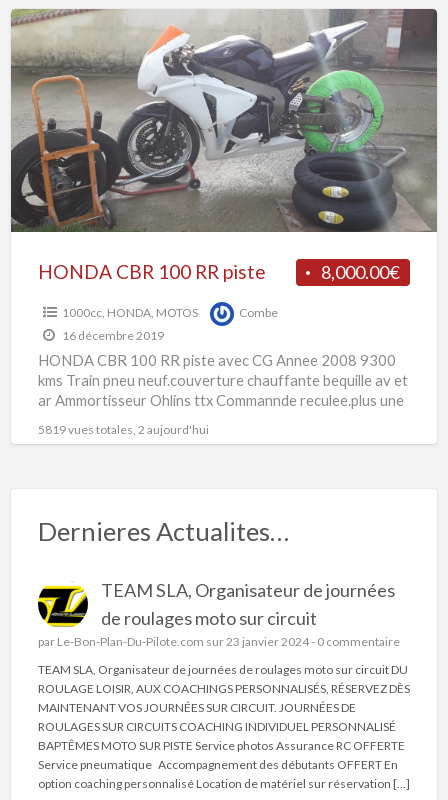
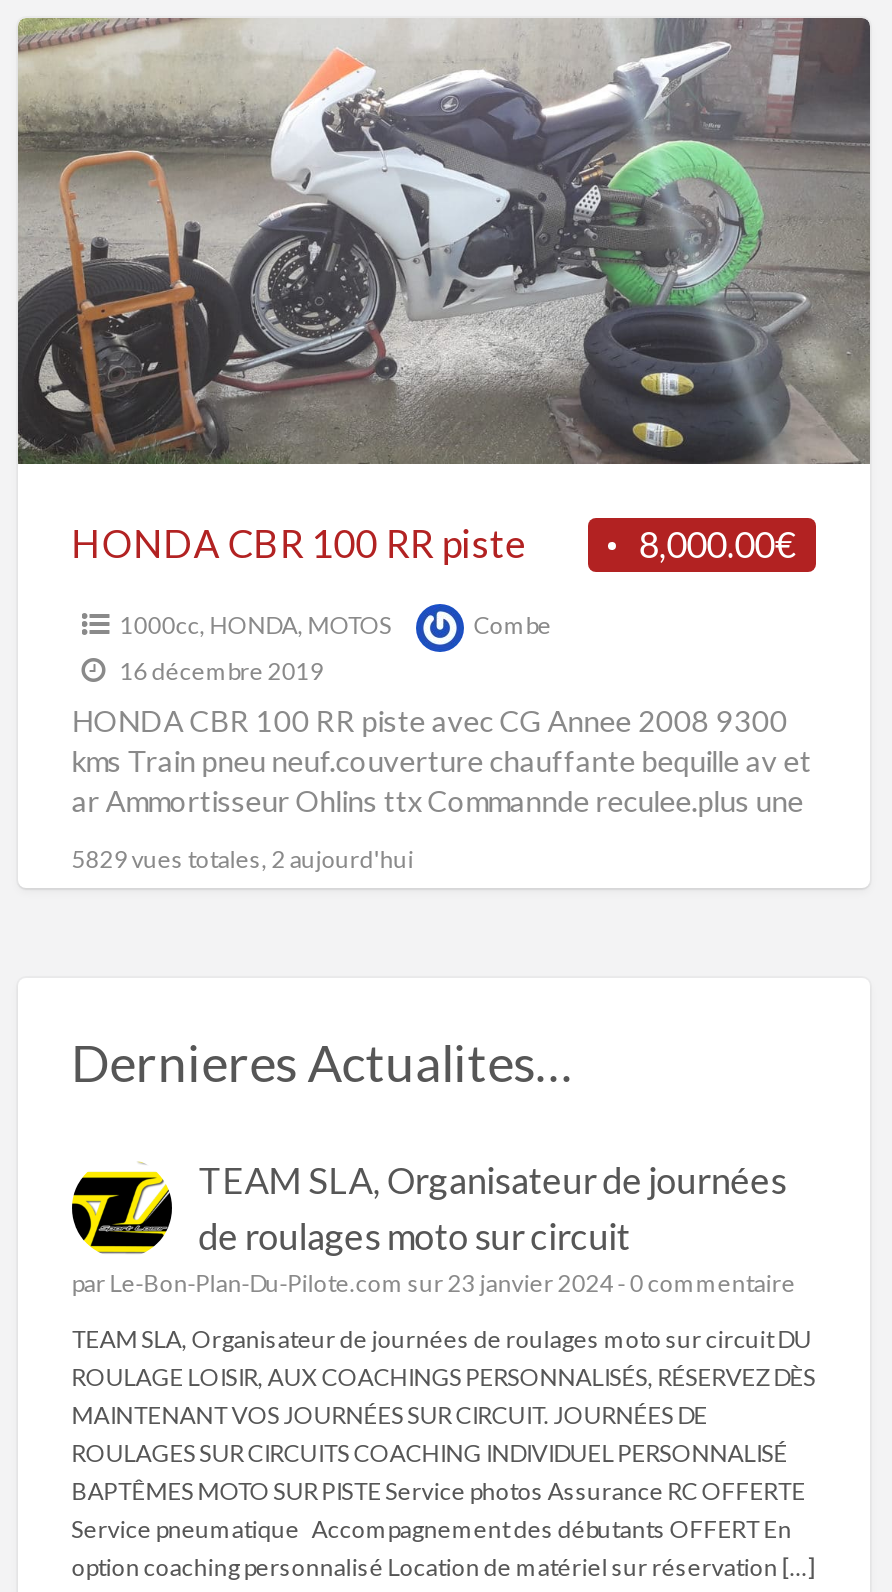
[38,422,209,437] 5819 vues totales, 2 aujourd'hui -> [71,844,413,874] 5829 vues totales, 2 aujourd'hui

